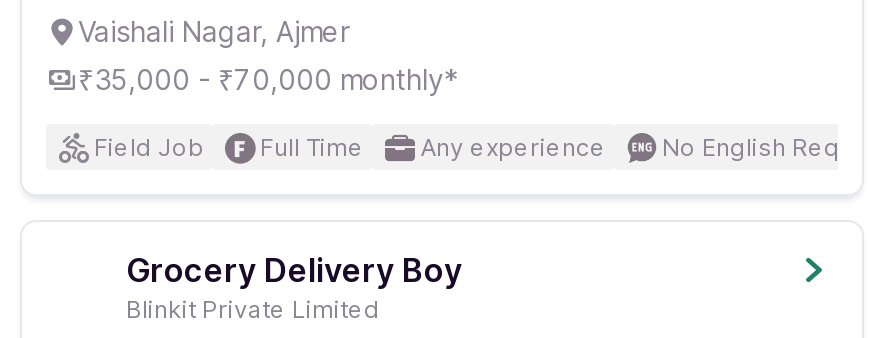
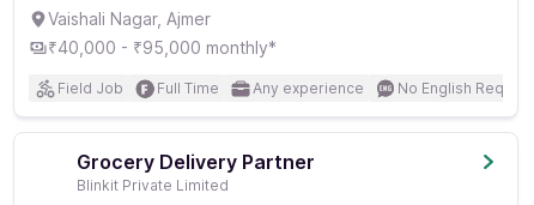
[78,62,458,96] ₹35,000 - ₹70,000 monthly* -> [48,37,277,58] ₹40,000 - ₹95,000 monthly*
[126,250,462,290] Grocery Delivery Boy -> [77,150,315,174] Grocery Delivery Partner

